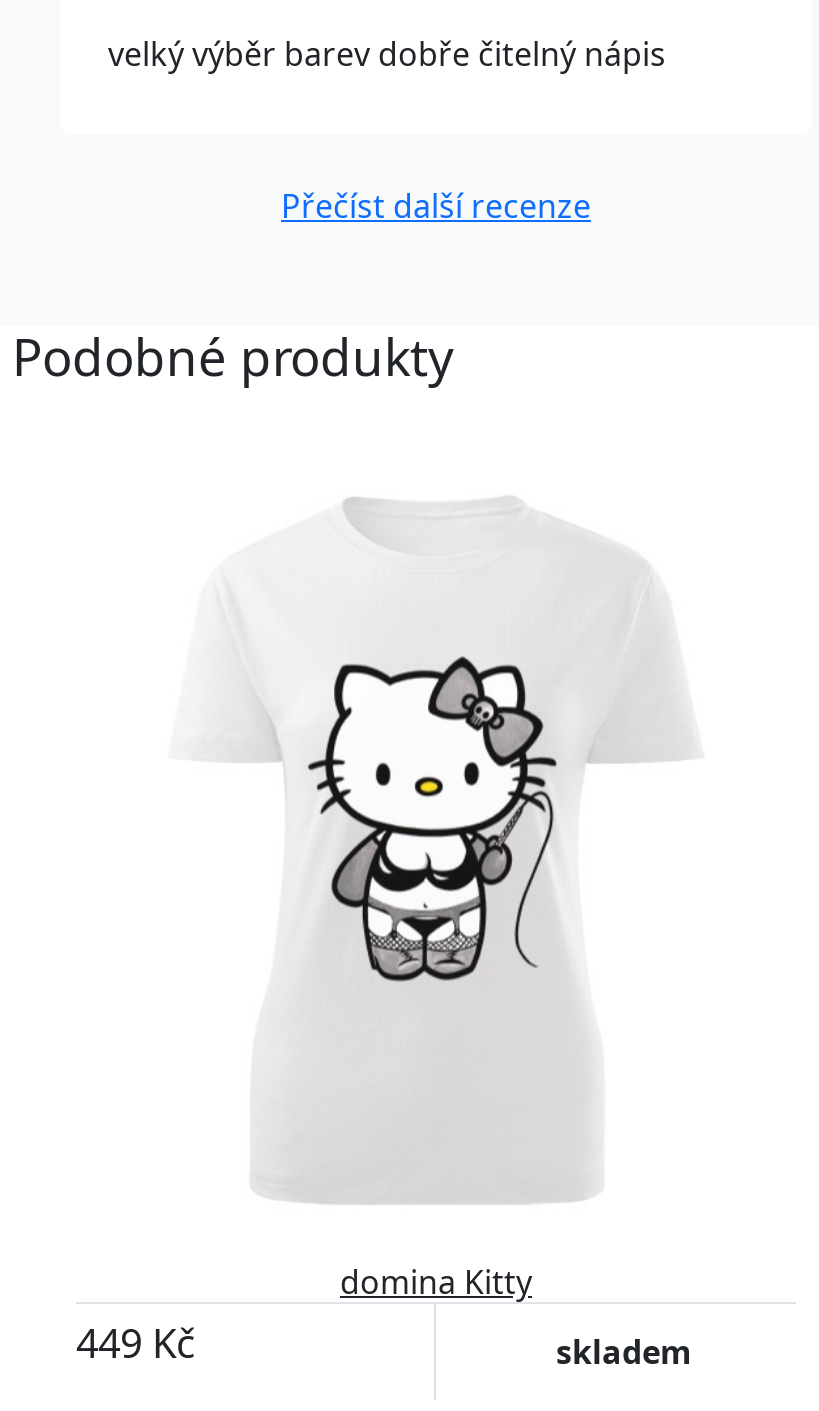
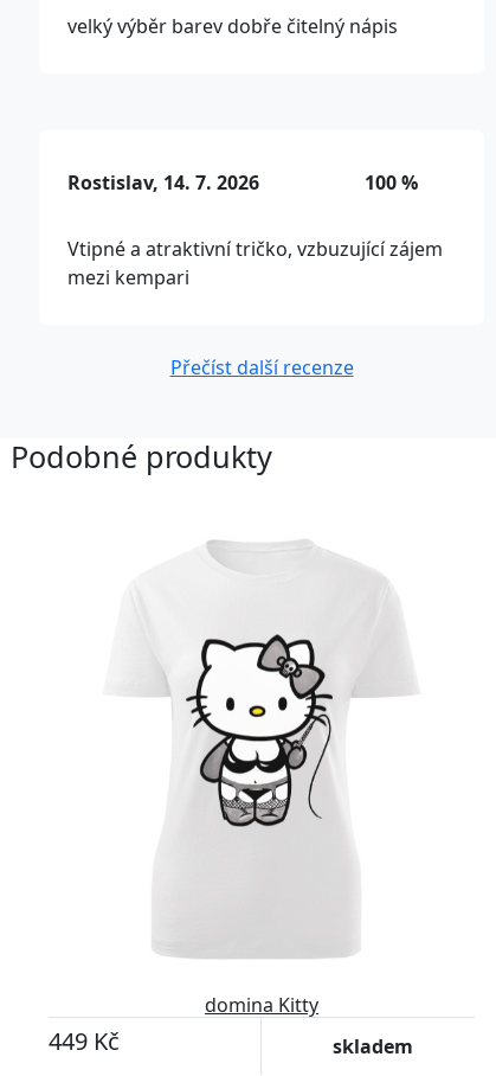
none -> [67,170,443,291] Rostislav, 14. 7. 2026 | 100 % | Vtipné a atraktivní tričko, vzbuzující zájem | mezi kempari

